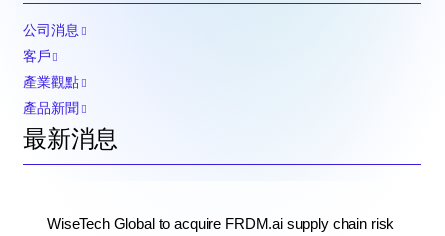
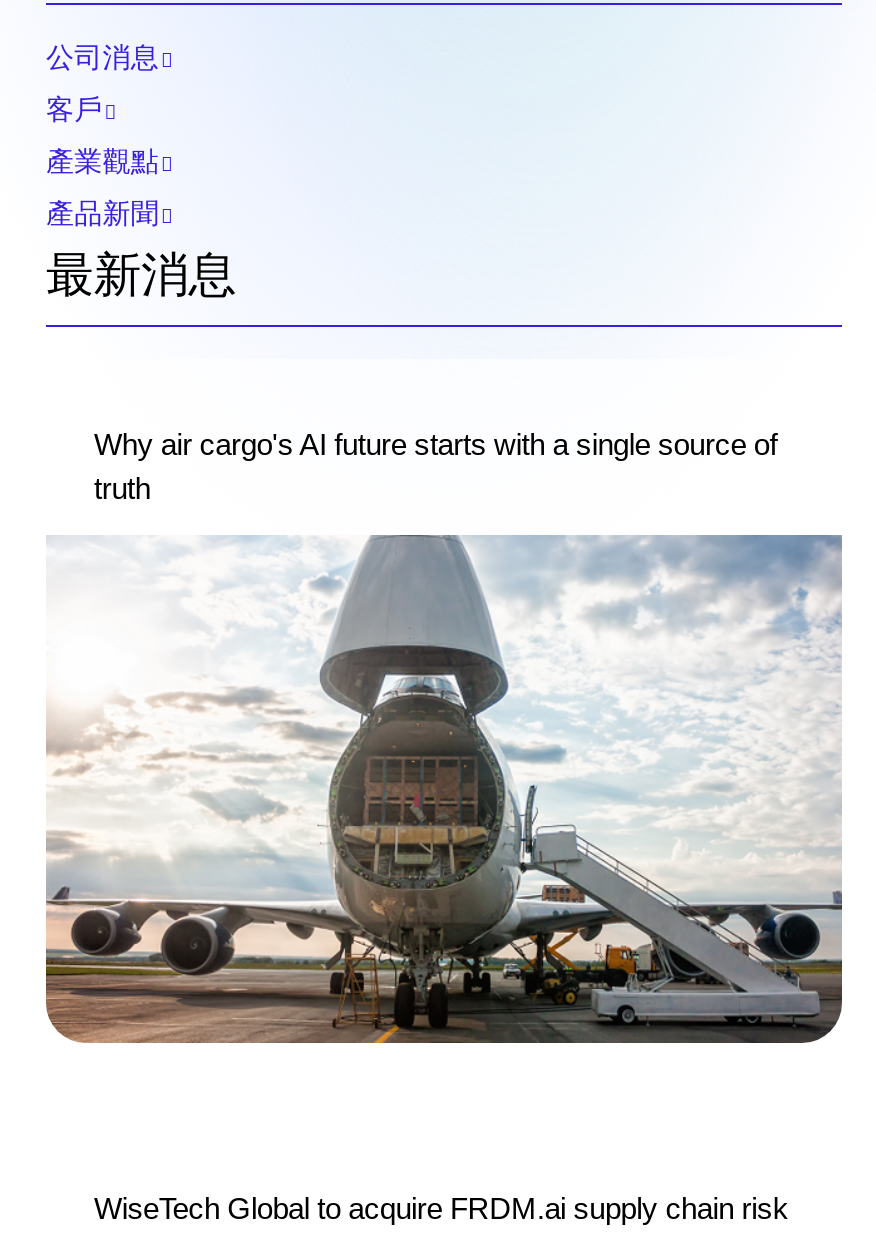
none -> [44,533,844,1045] [image]
none -> [94,427,777,505] Why air cargo's AI future starts with a single source of | truth

